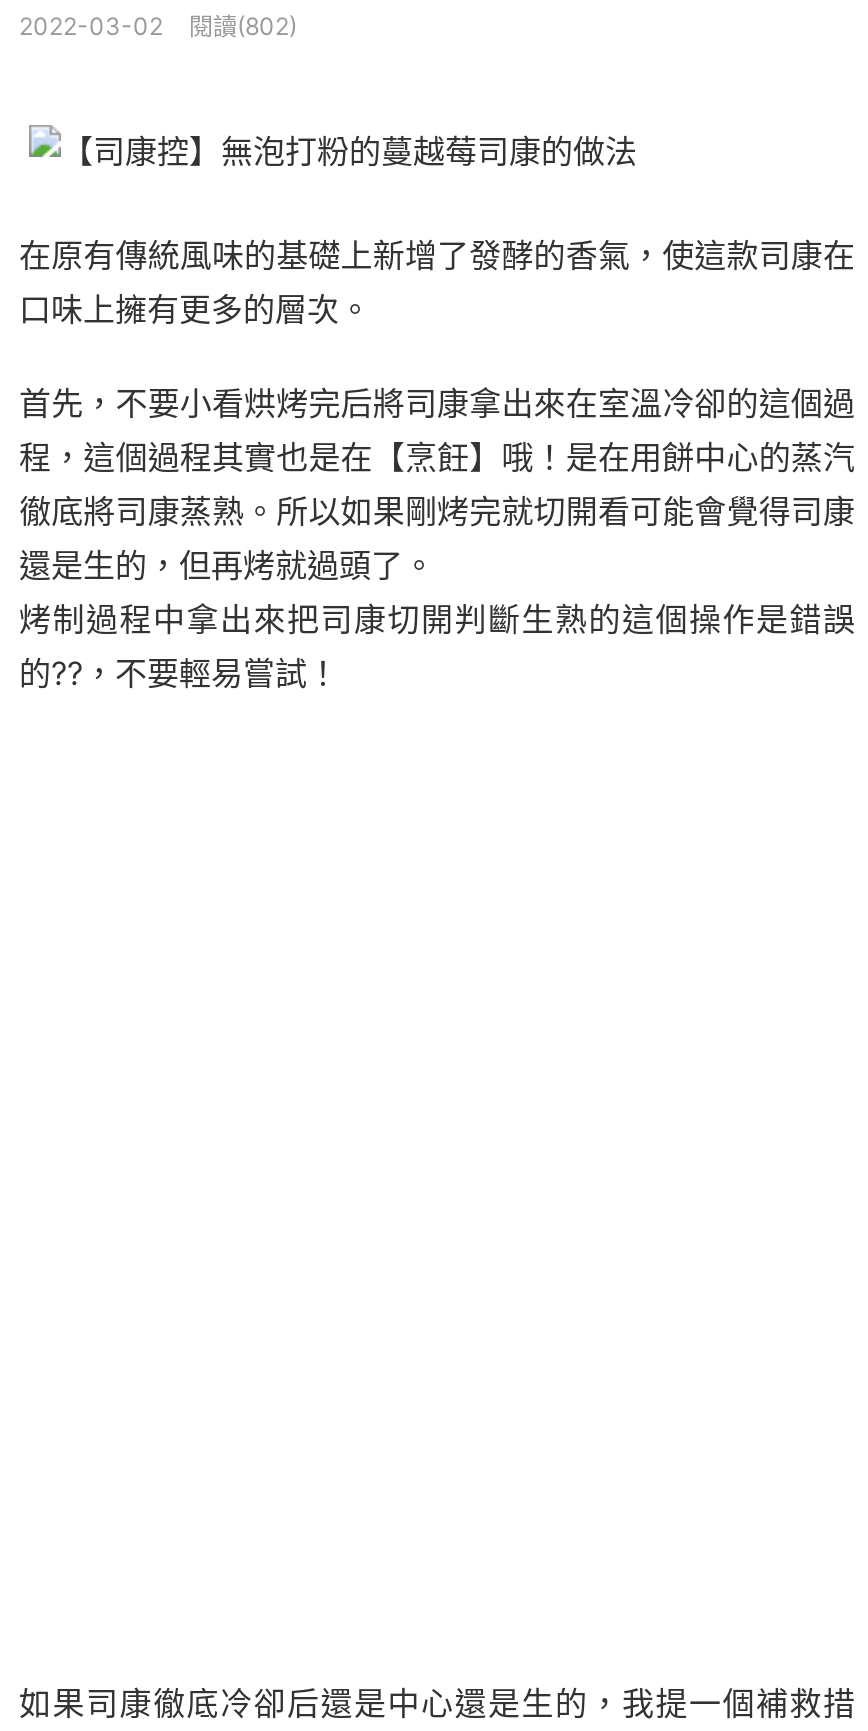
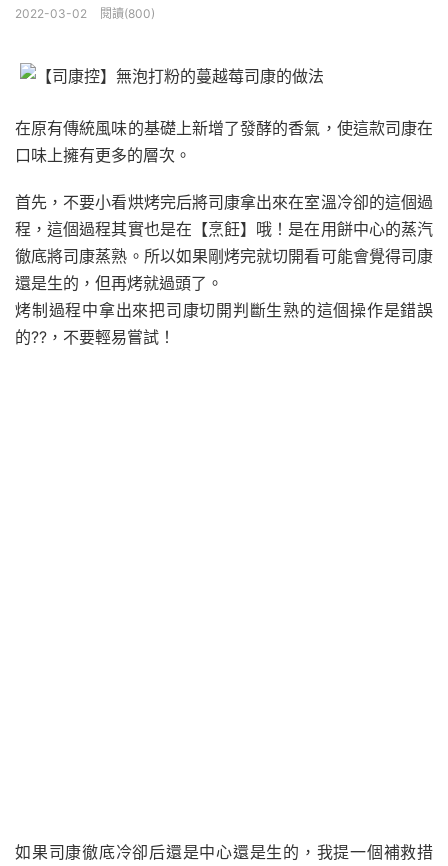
[19,11,297,41] 2022-03-02 閱讀(802) -> [15,6,155,21] 2022-03-02 閱讀(800)

